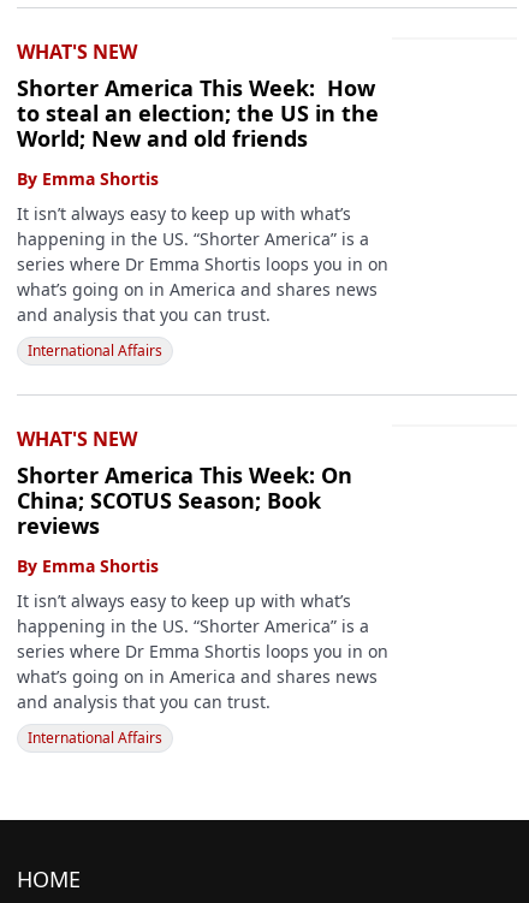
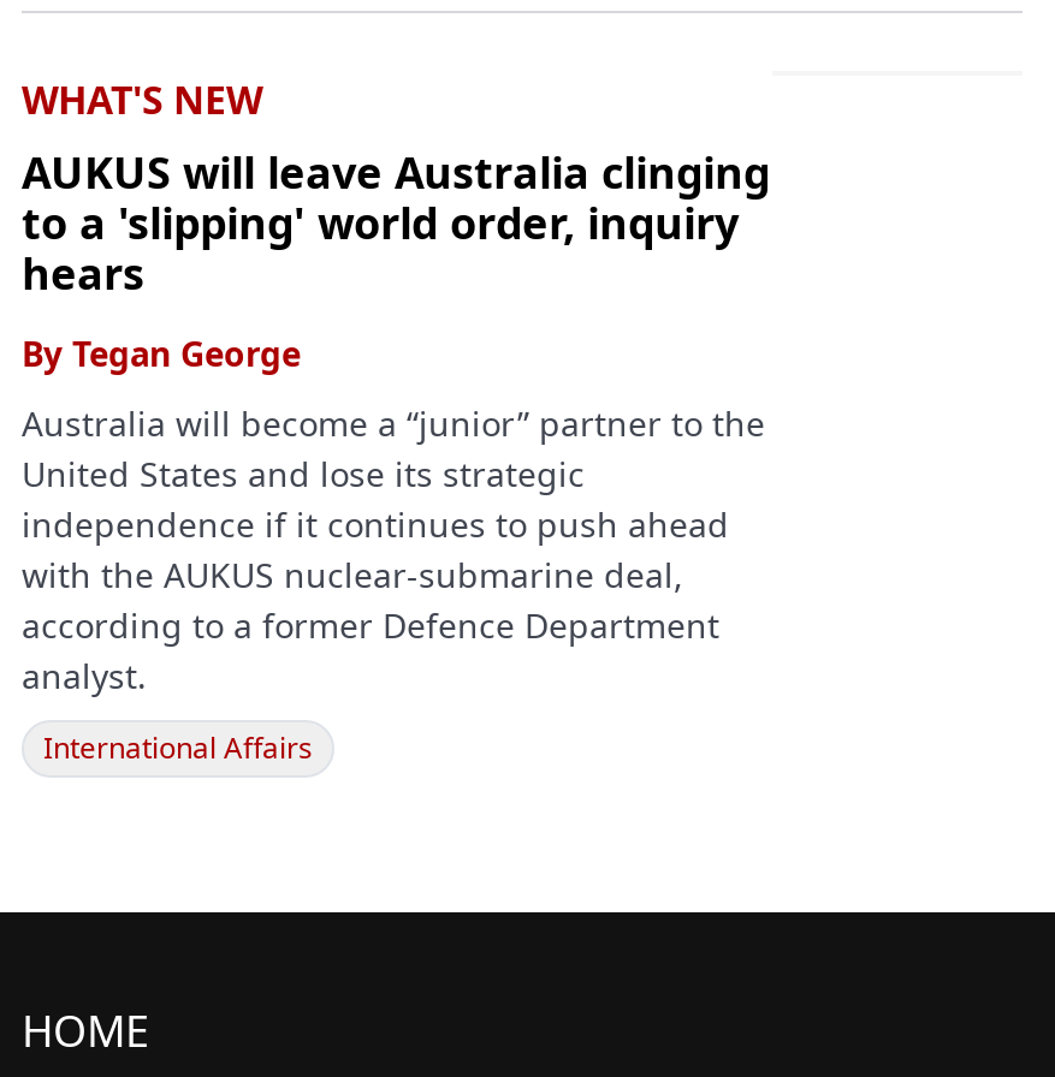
[17,74,388,713] Shorter America This Week: How | to steal an election; the US in the | World; New and old friends | By Emma Shortis | It isn’t always easy to keep up with what’s | happening in the US. “Shorter America” is a | series where Dr Emma Shortis loops you in on | what’s going on in America and shares news | and analysis that you can trust. | International Affairs | WHAT'S NEW | Shorter America This Week: On | China; SCOTUS Season; Book | reviews | By Emma Shortis | It isn’t always easy to keep up with what’s | happening in the US. “Shorter America” is a | series where Dr Emma Shortis loops you in on | what’s going on in America and shares news | and analysis that you can trust. -> [22,144,770,699] AUKUS will leave Australia clinging | to a 'slipping' world order, inquiry | hears | By Tegan George | Australia will become a “junior” partner to the | United States and lose its strategic | independence if it continues to push ahead | with the AUKUS nuclear-submarine deal, | according to a former Defence Department | analyst.

